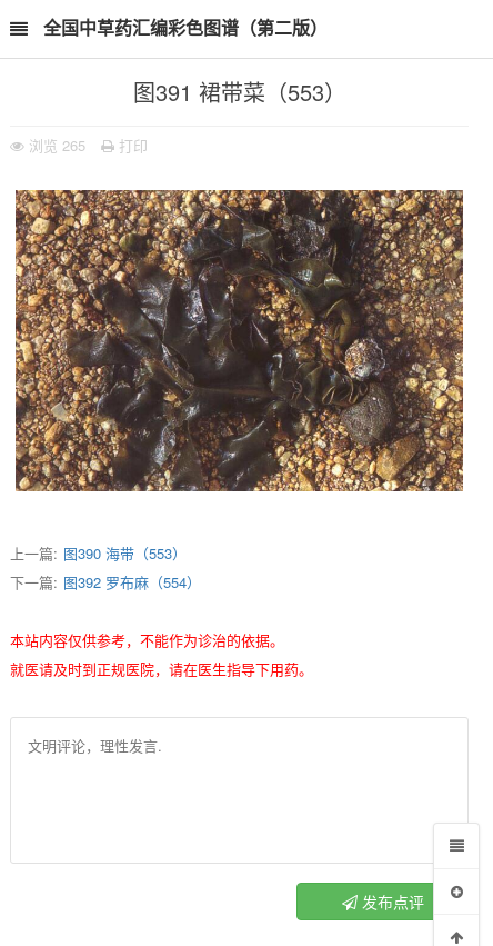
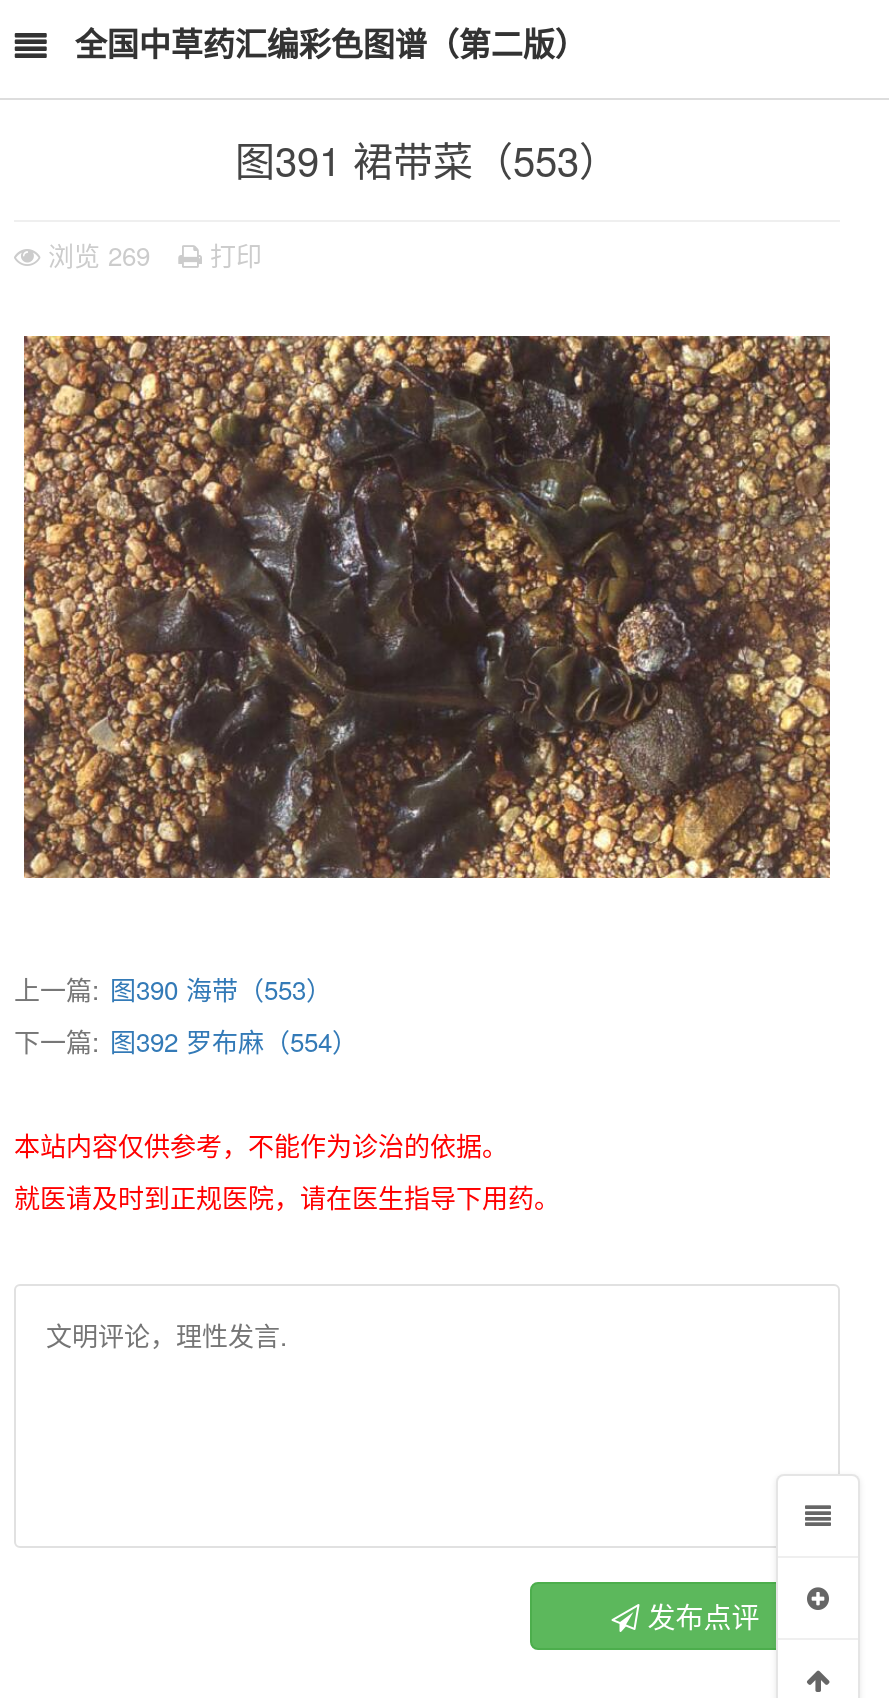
[24,135,148,156] 浏览265 打印 -> [40,236,262,274] 浏览269 打印

